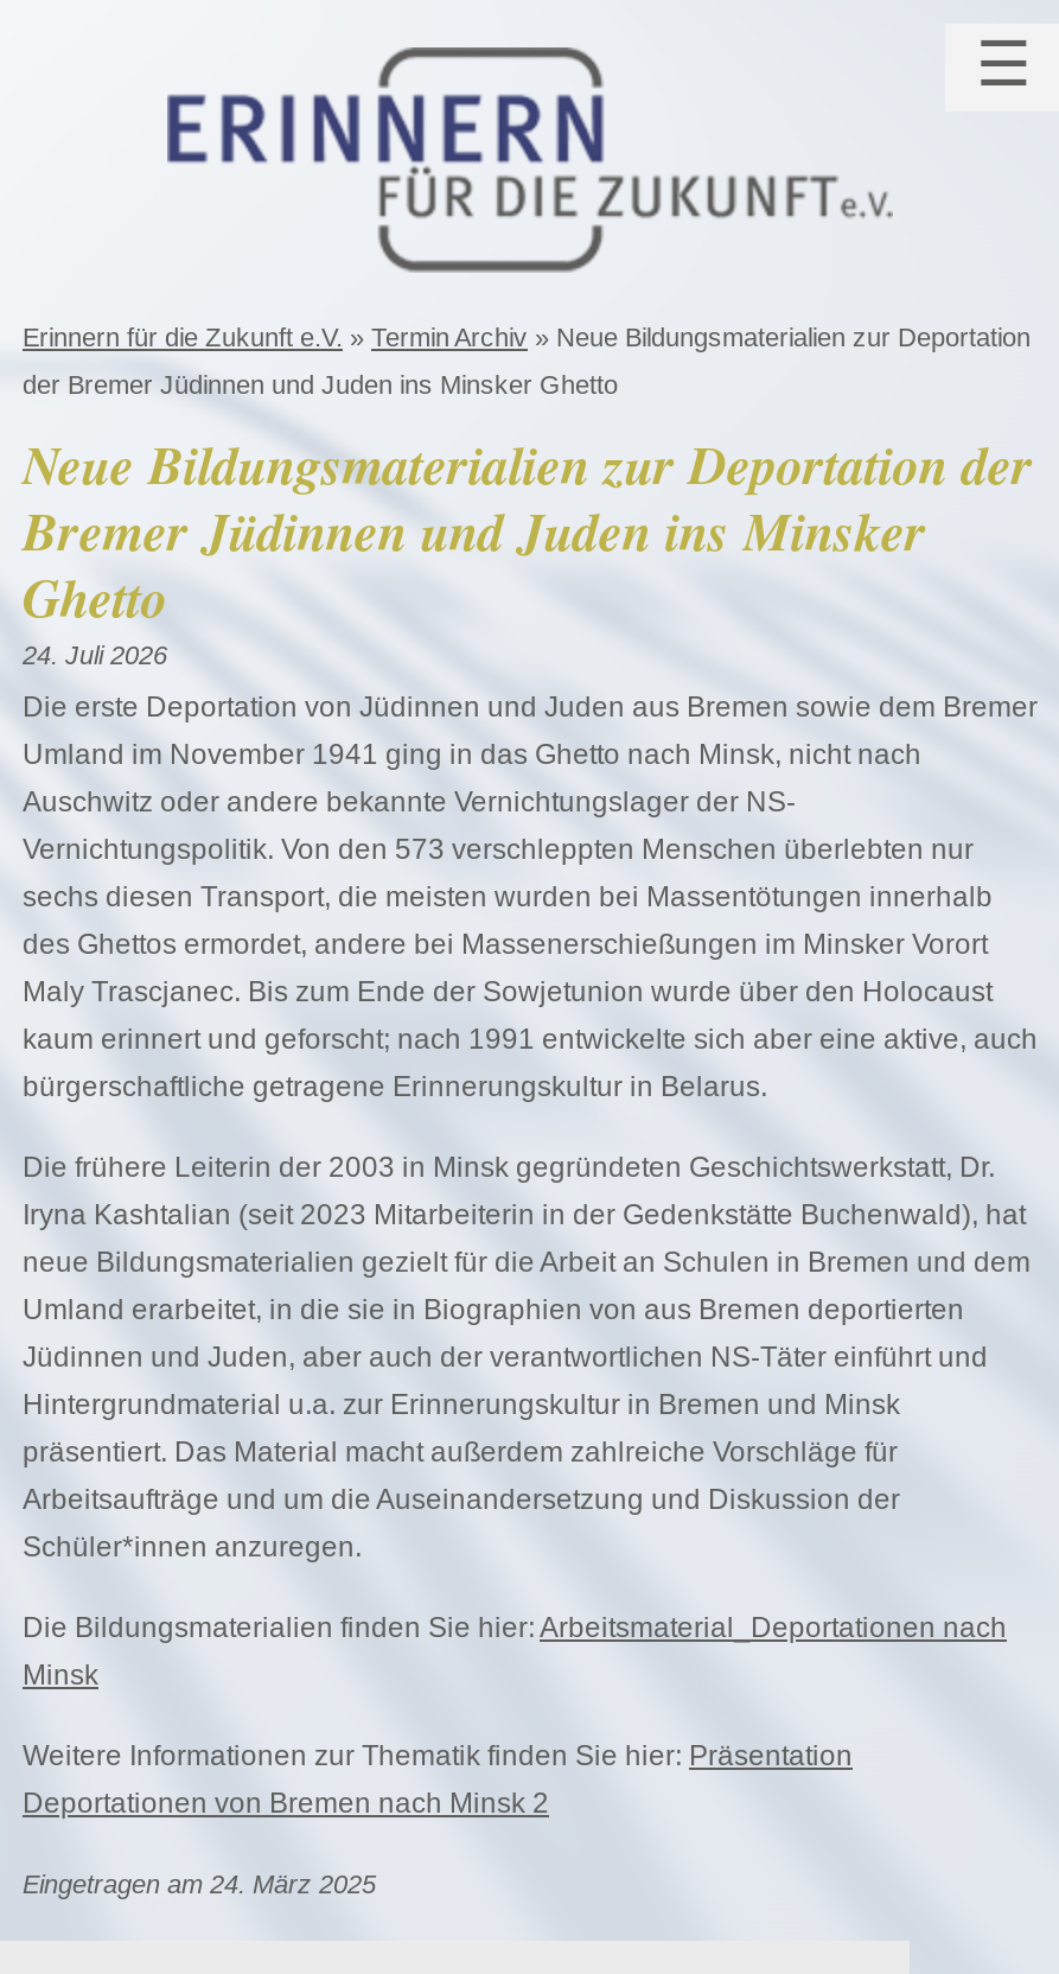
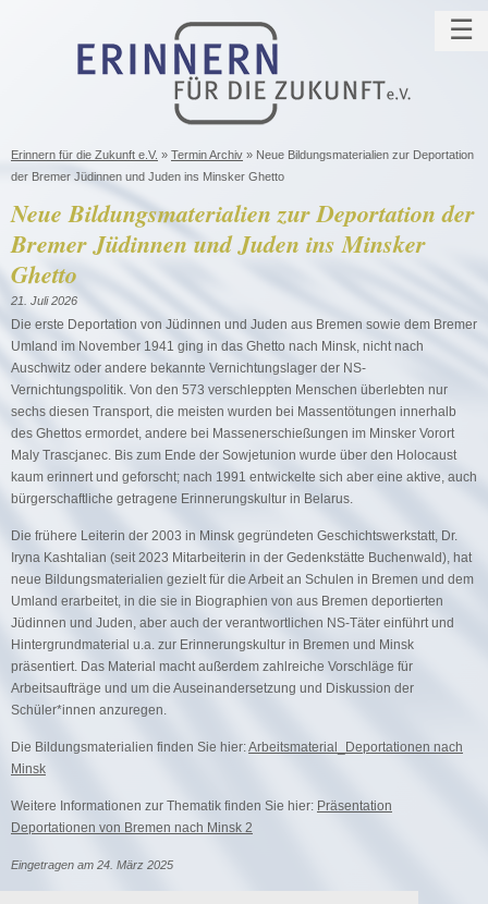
[23,641,167,669] 24. Juli 2026 -> [11,294,77,307] 21. Juli 2026

